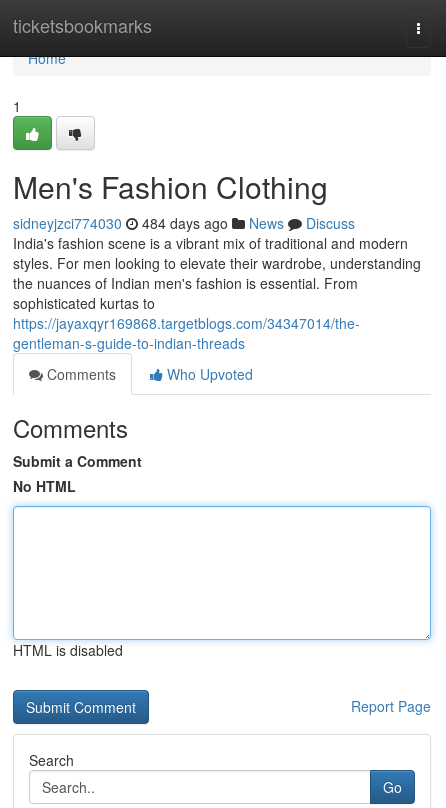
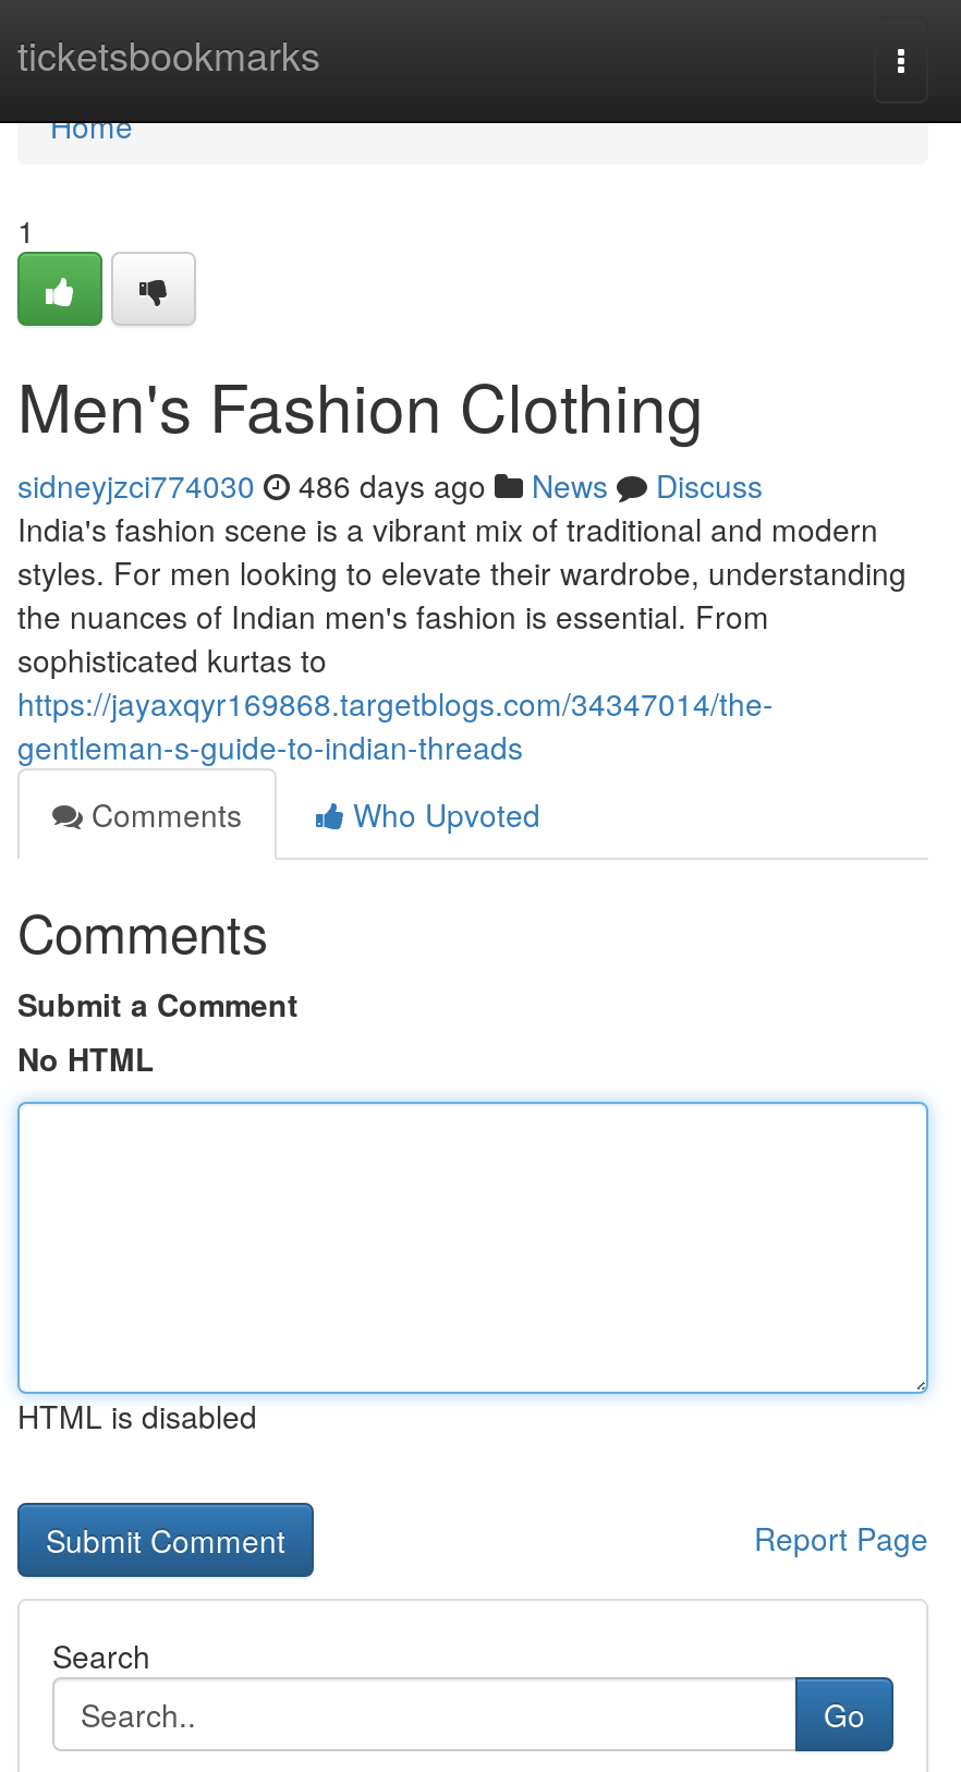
[13,213,355,233] sidneyjzci774030 484 days ago News Discuss -> [17,463,763,507] sidneyjzci774030 486 days ago News Discuss

